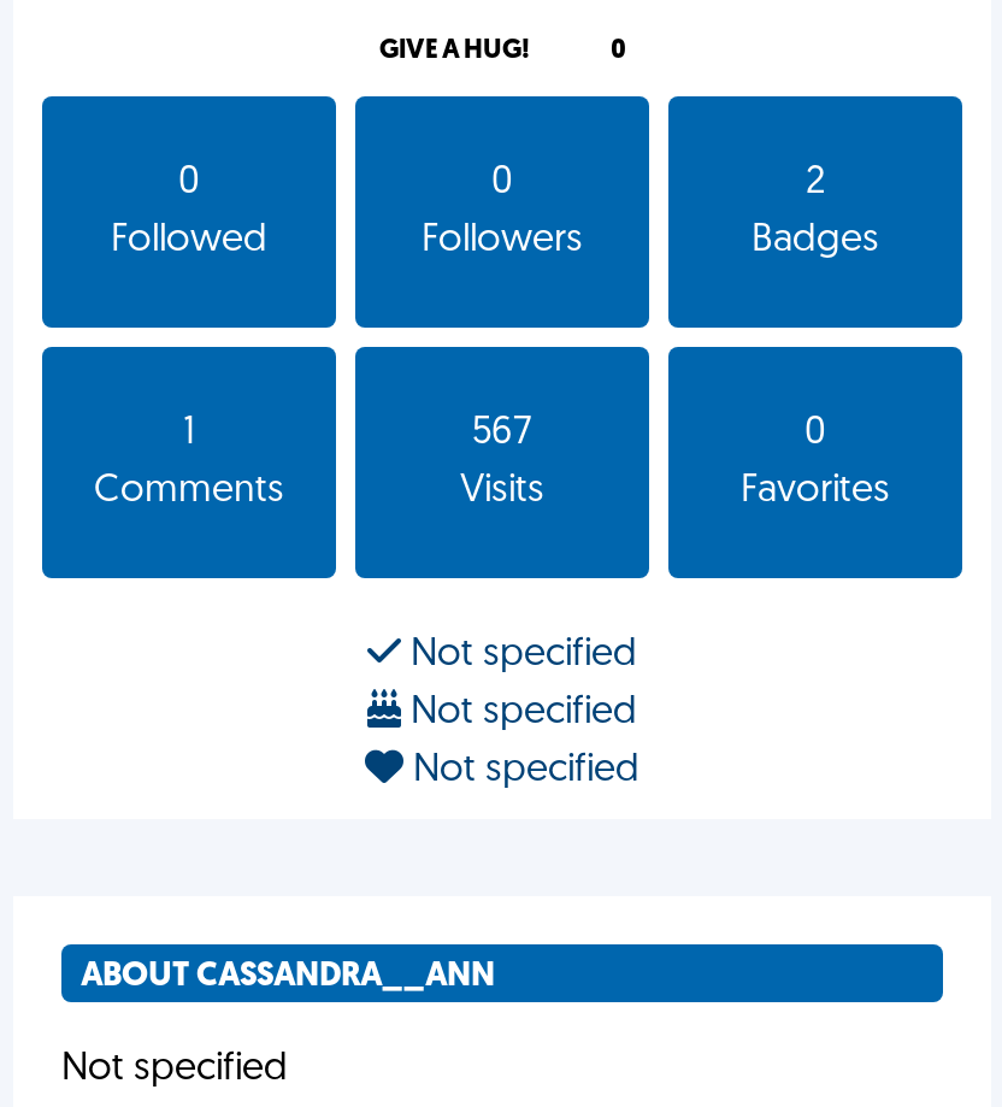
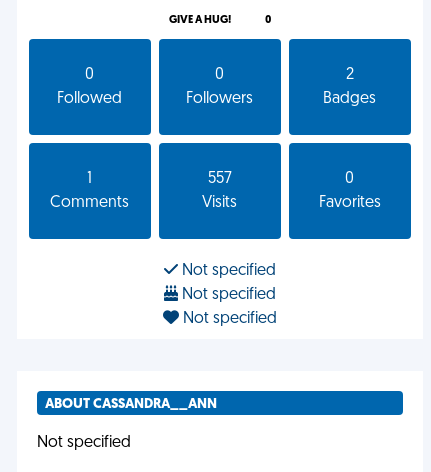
[472,414,532,453] 567 -> [208,171,232,187] 557

